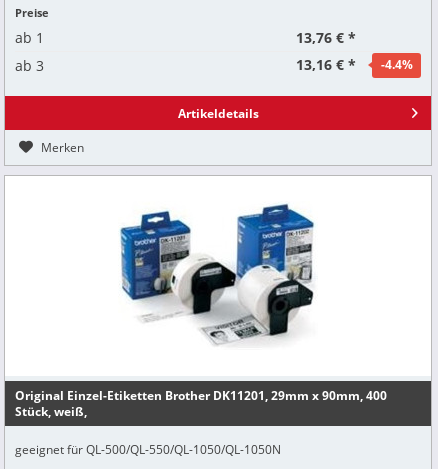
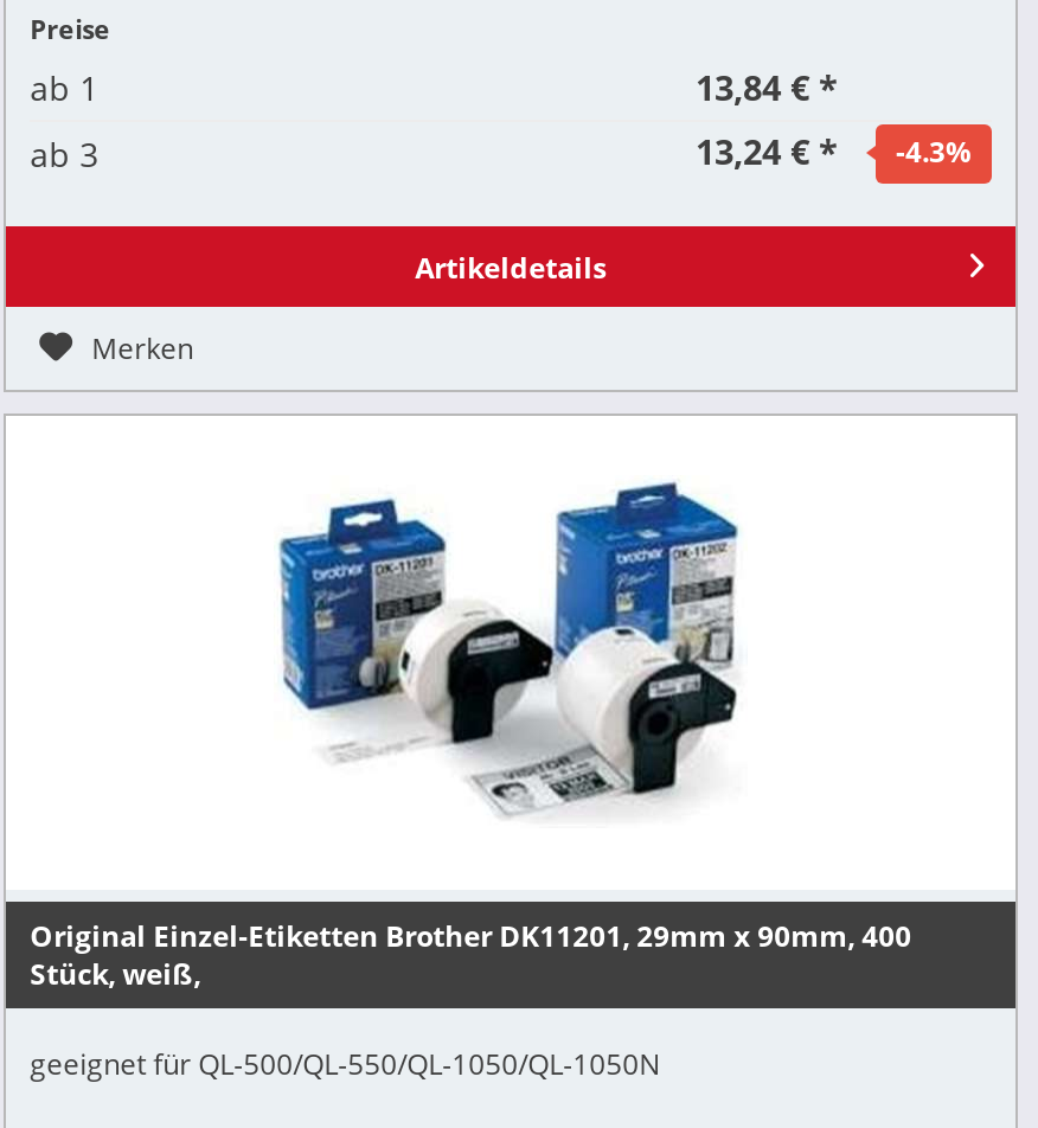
[296,28,356,47] 13,76 € * -> [696,65,838,110] 13,84 € *
[296,55,356,74] 13,16 € * -> [696,130,838,175] 13,24 € *
[380,56,412,73] -4.4% -> [896,132,972,173] -4.3%

